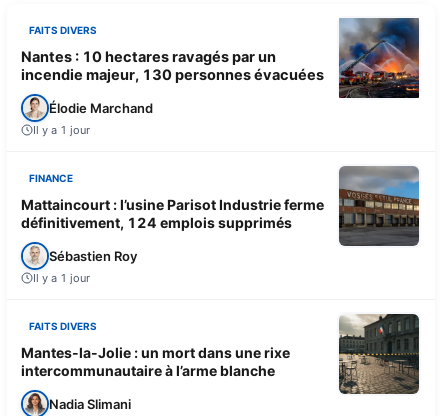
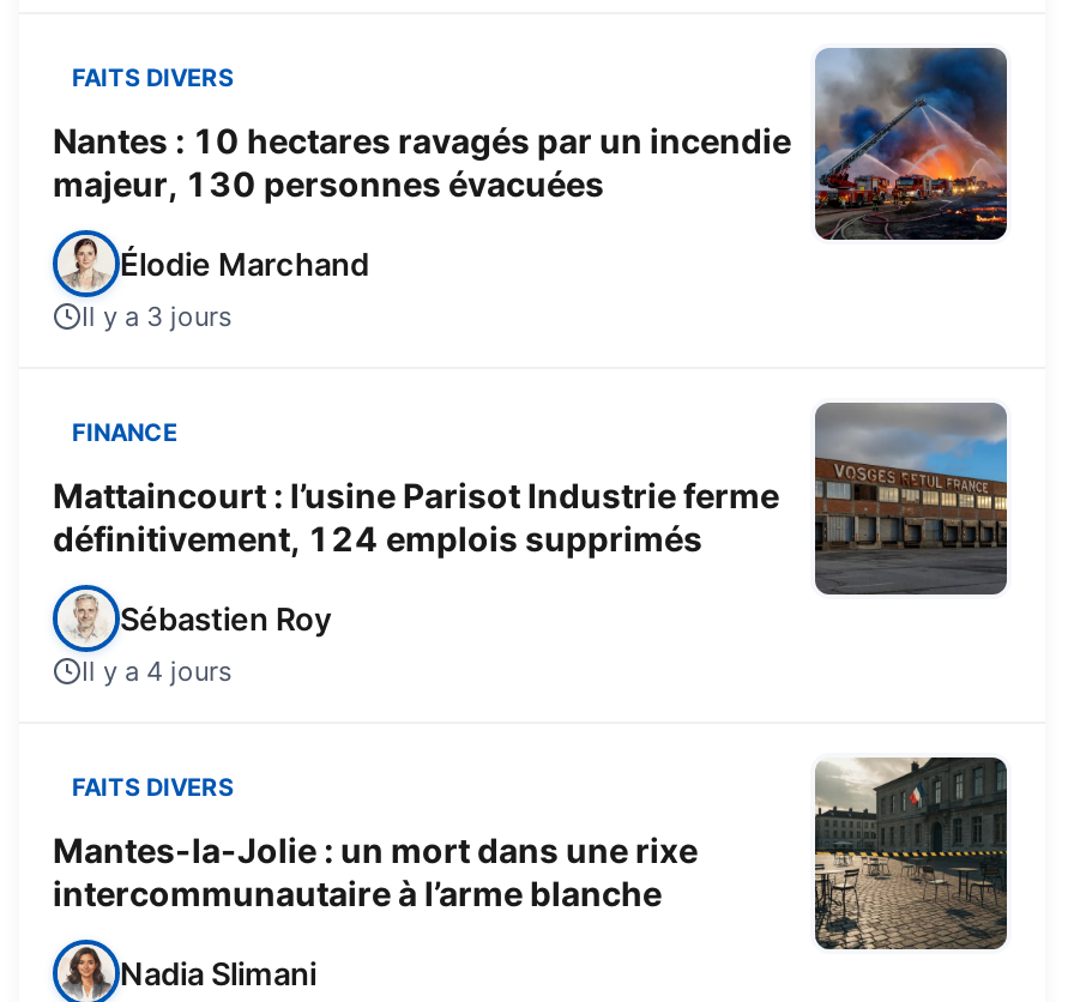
[33,123,90,137] Il y a 1 jour -> [82,299,233,332] Il y a 3 jours
[33,271,90,285] Il y a 1 jour -> [82,653,233,687] Il y a 4 jours

